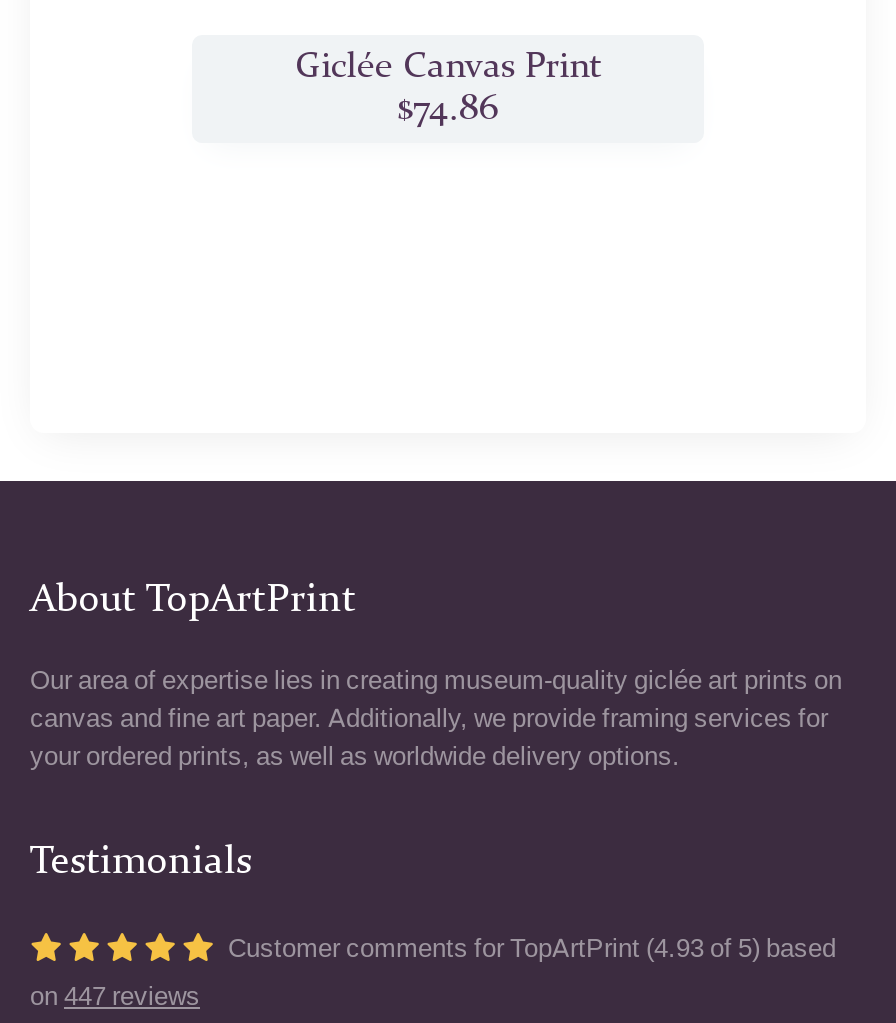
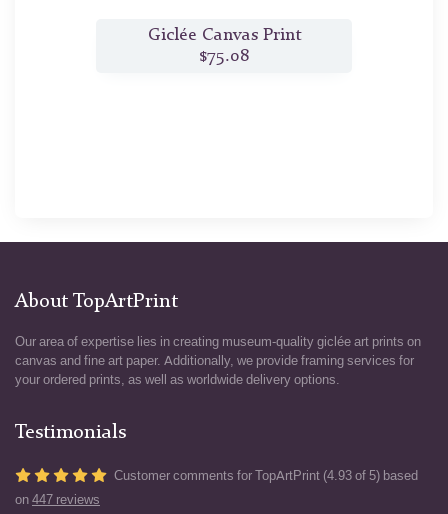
[397,92,499,128] $74.86 -> [198,47,249,65] $75.08

